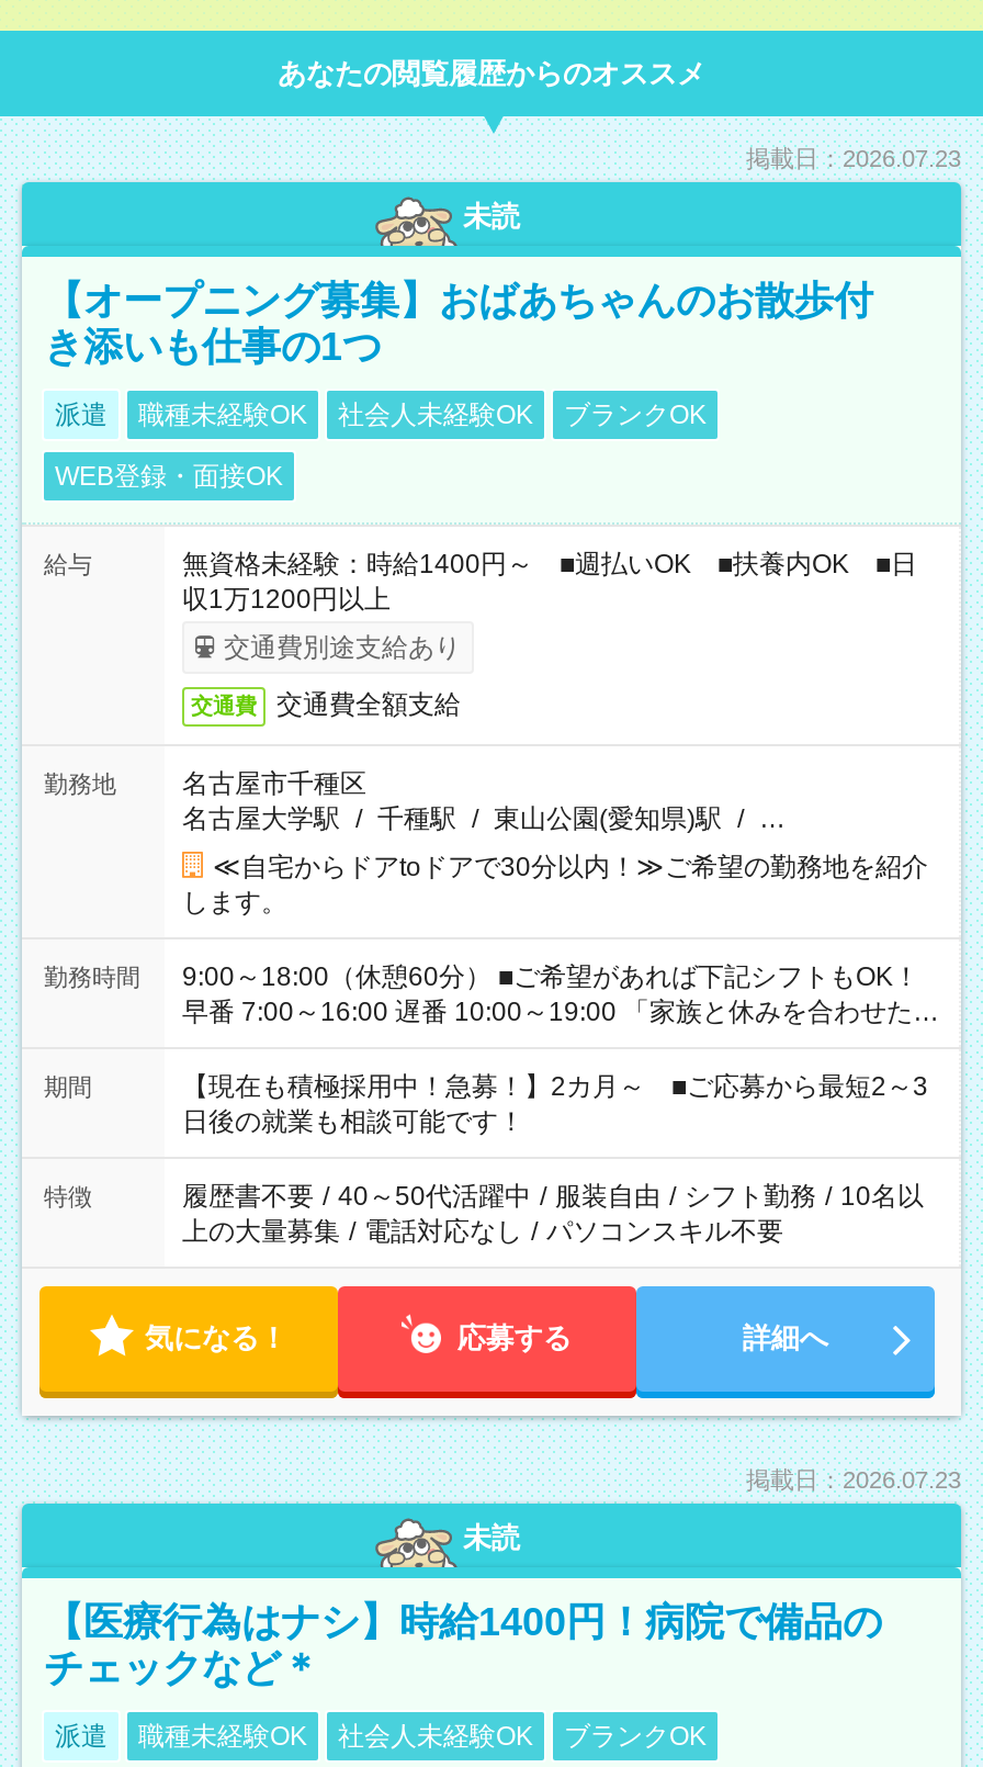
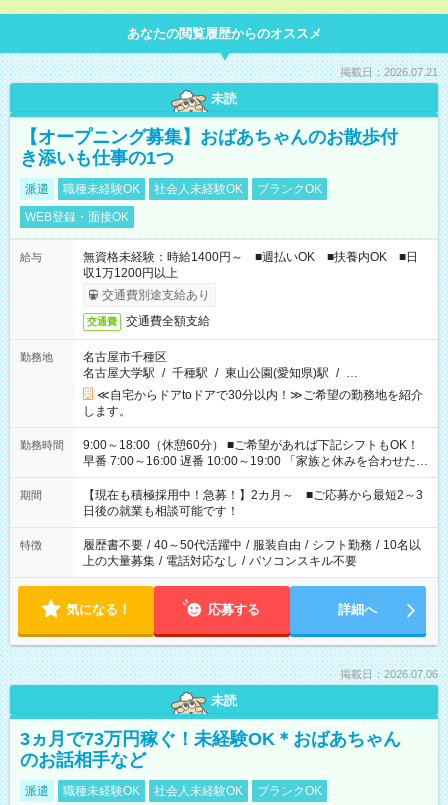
[746,145,961,171] 掲載日：2026.07.23 -> [340,66,438,78] 掲載日：2026.07.21
[746,1466,961,1493] 掲載日：2026.07.23 -> [340,668,438,680] 掲載日：2026.07.06
[44,1600,882,1690] 【医療行為はナシ】時給1400円！病院で備品の | チェックなど＊ -> [20,729,401,770] 3ヵ月で73万円稼ぐ！未経験OK＊おばあちゃん | のお話相手など

